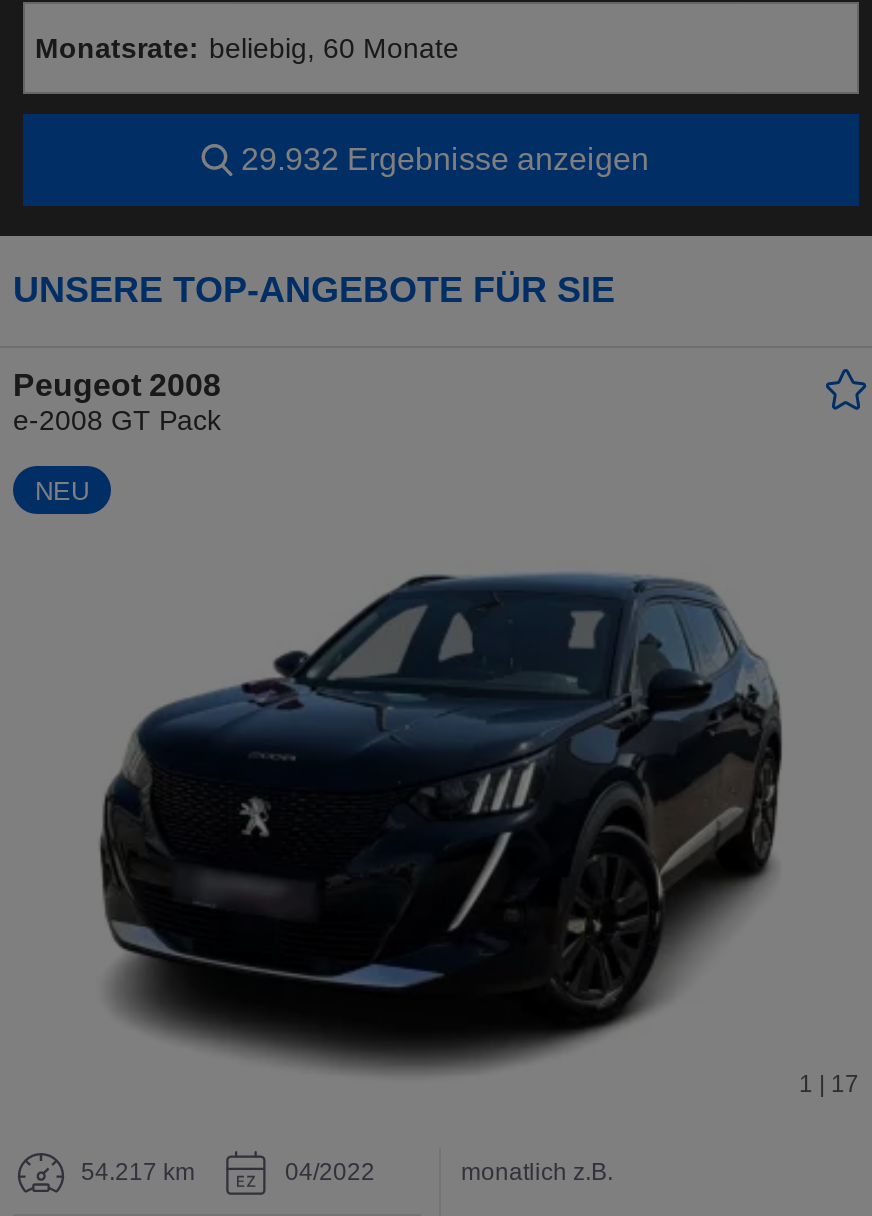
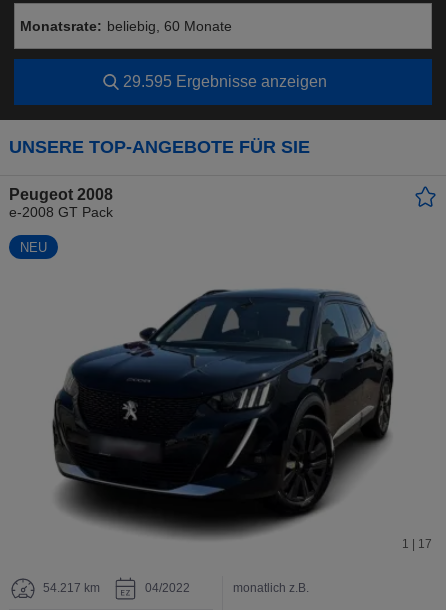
[241,142,649,176] 29.932 Ergebnisse anzeigen -> [123,73,327,90] 29.595 Ergebnisse anzeigen

